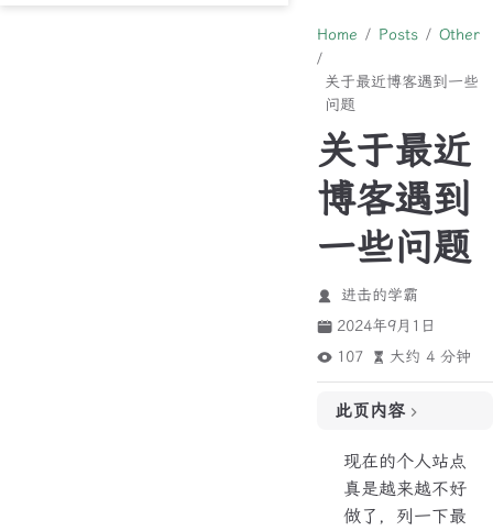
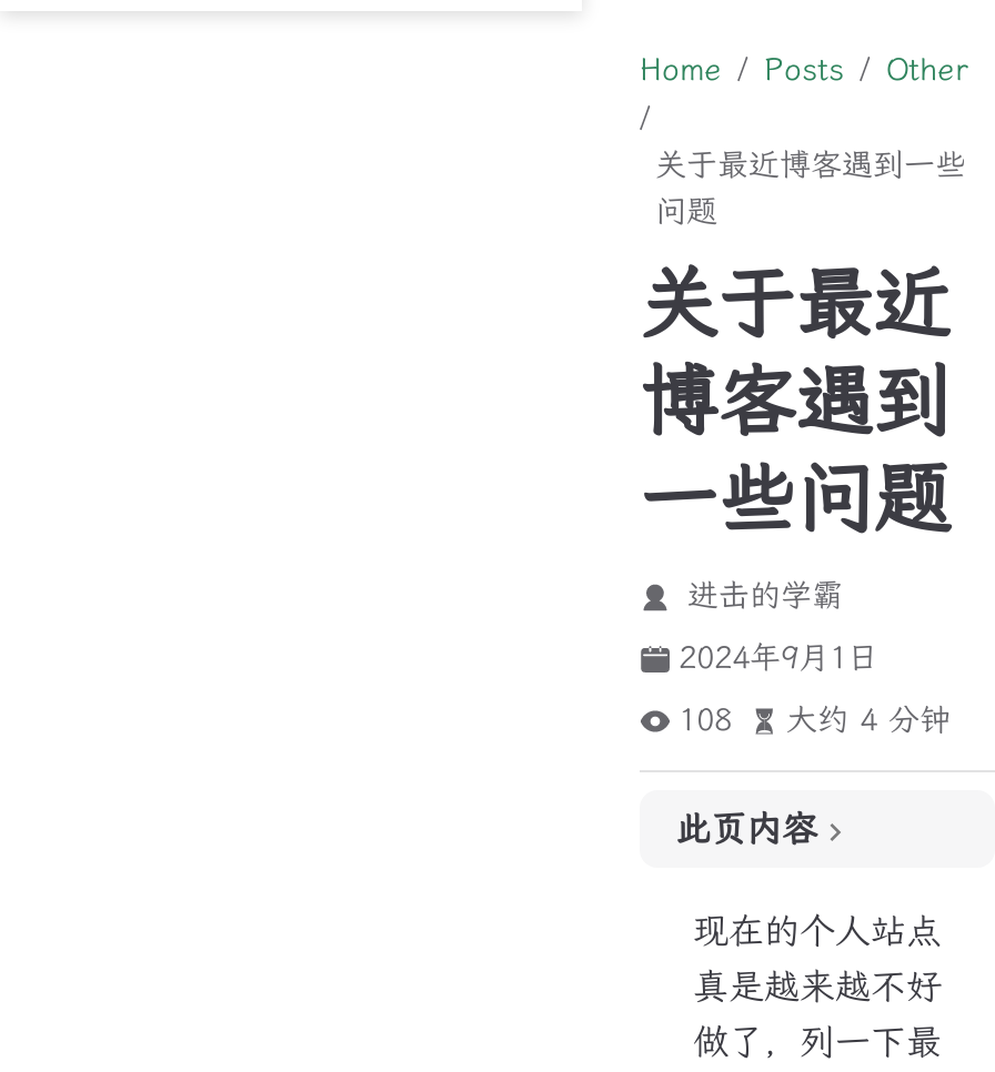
[336,347,471,366] 107 大约 4 分钟 -> [679,701,951,739] 108 大约 4 分钟

